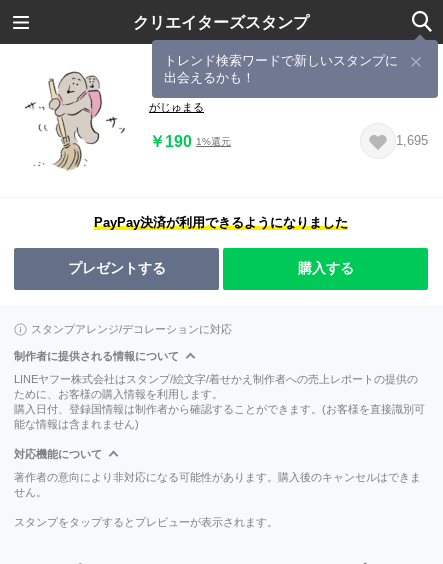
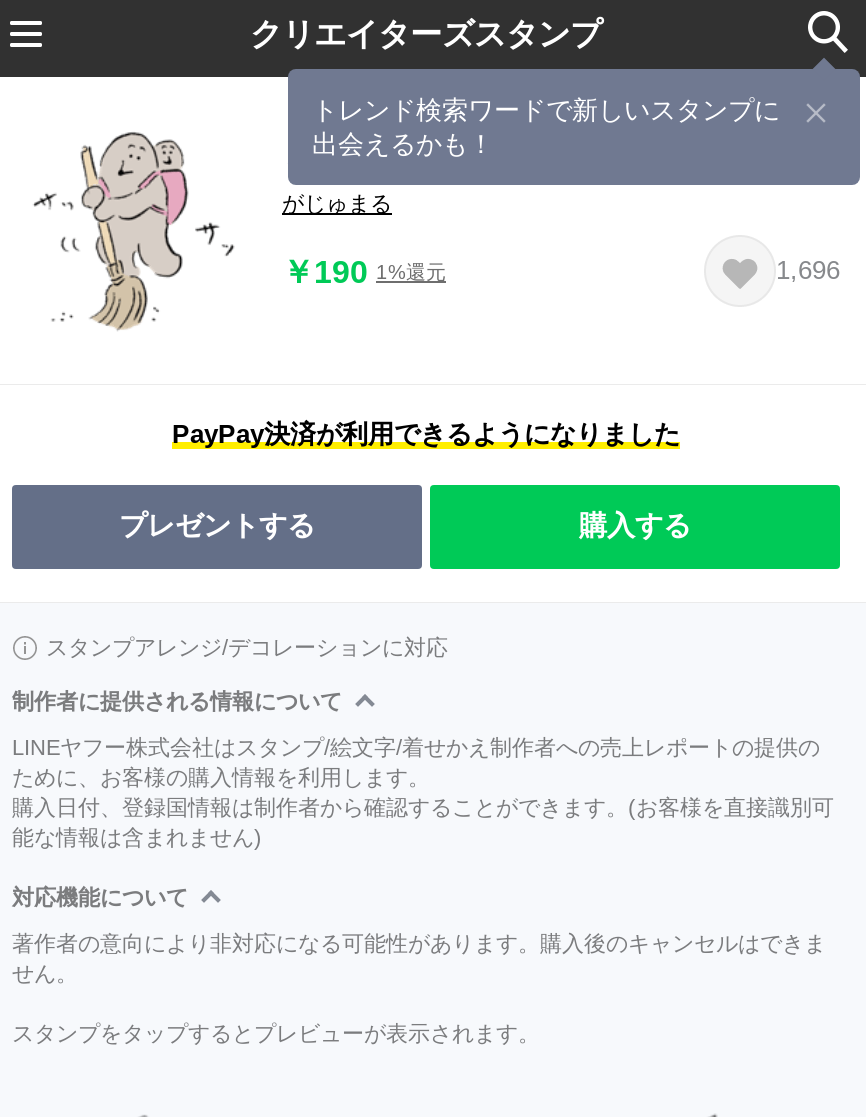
[396,133,428,148] 1,695 -> [776,255,840,285] 1,696

